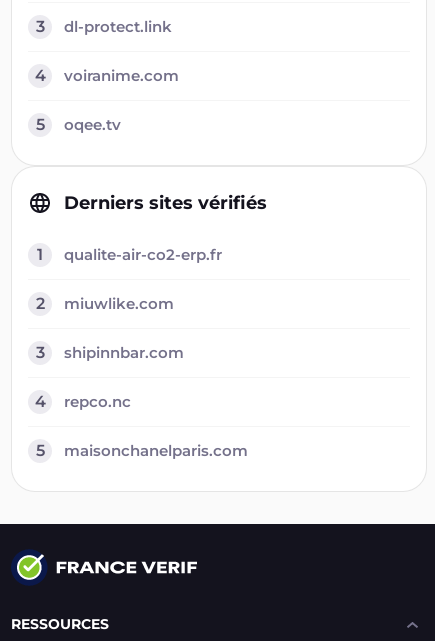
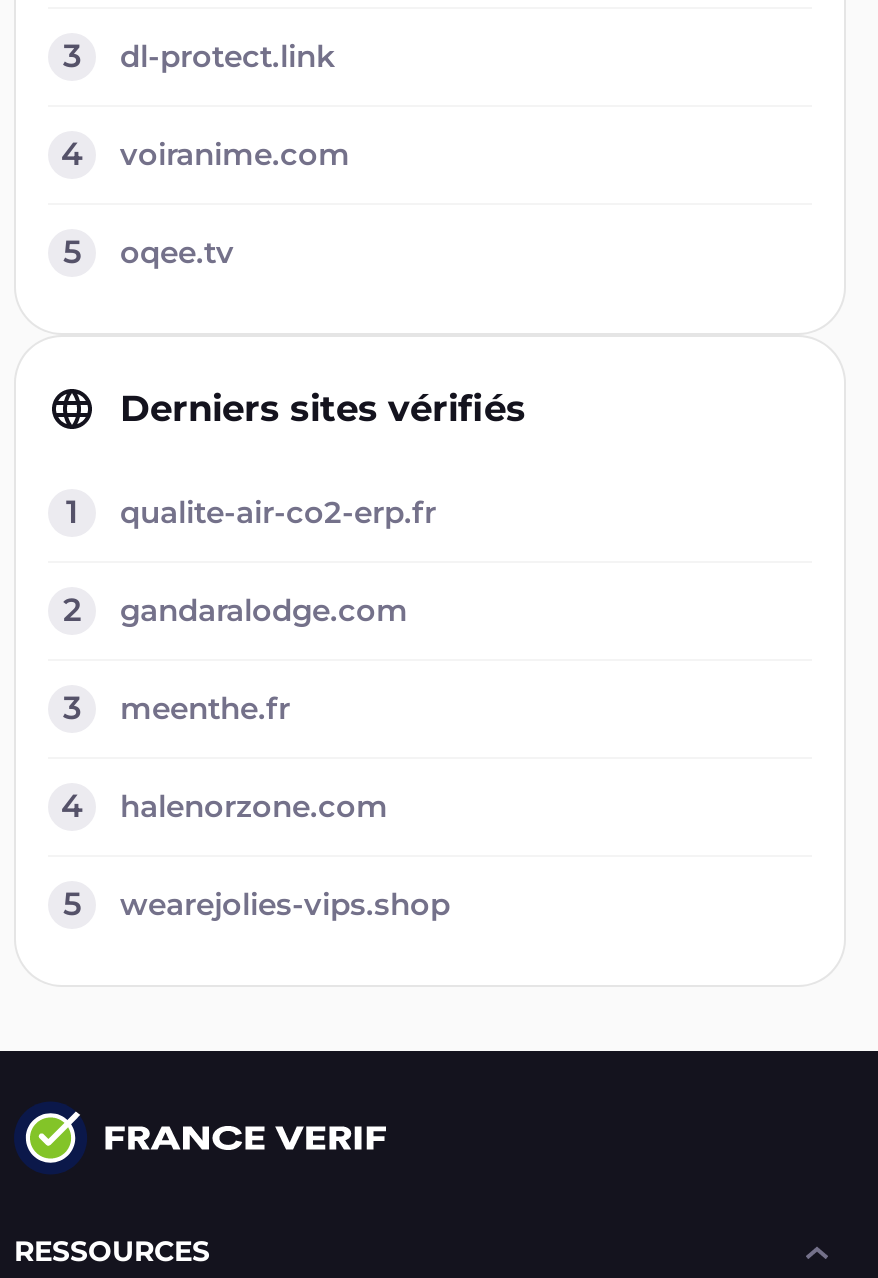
[64,294,174,313] miuwlike.com -> [120,591,408,629] gandaralodge.com
[64,343,184,362] shipinnbar.com -> [120,689,290,727] meenthe.fr
[64,392,131,411] repco.nc -> [120,787,388,825] halenorzone.com
[64,441,248,460] maisonchanelparis.com -> [120,885,450,923] wearejolies-vips.shop

